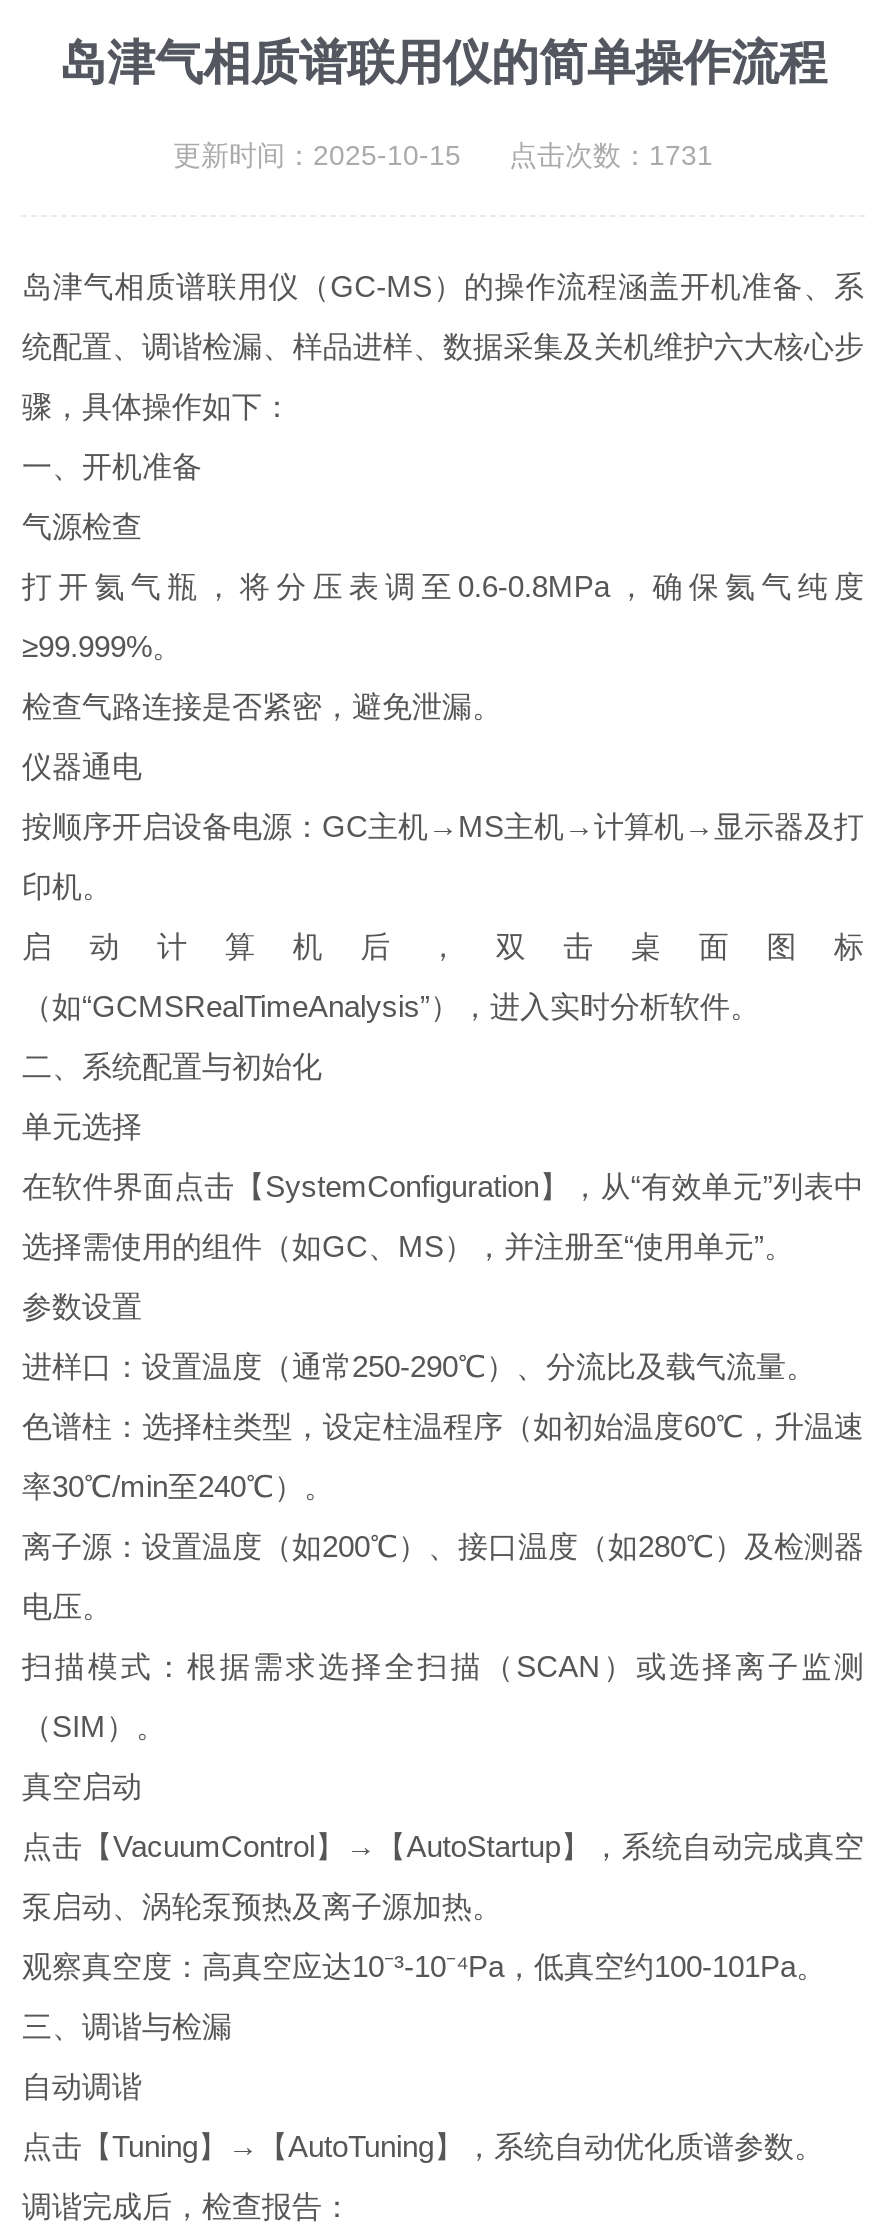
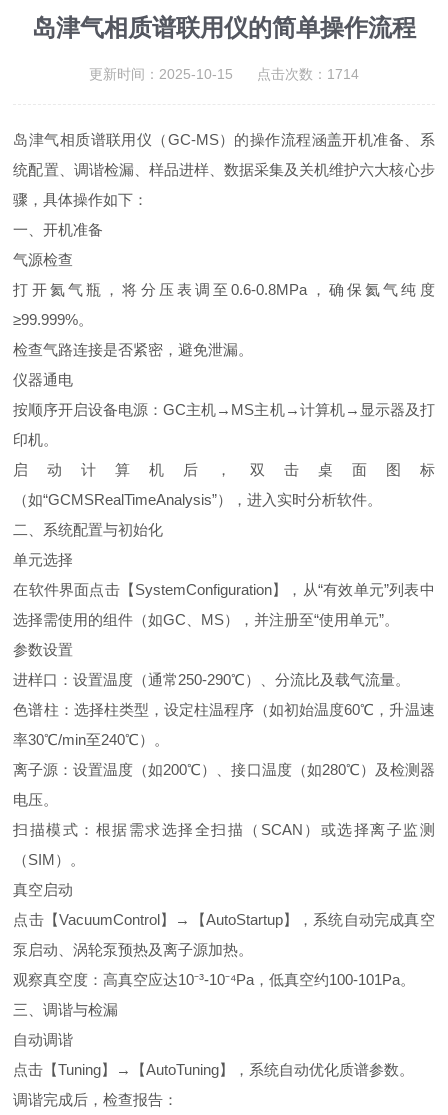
[173,139,713,171] 更新时间：2025-10-15 点击次数：1731 -> [89,66,359,82] 更新时间：2025-10-15 点击次数：1714

